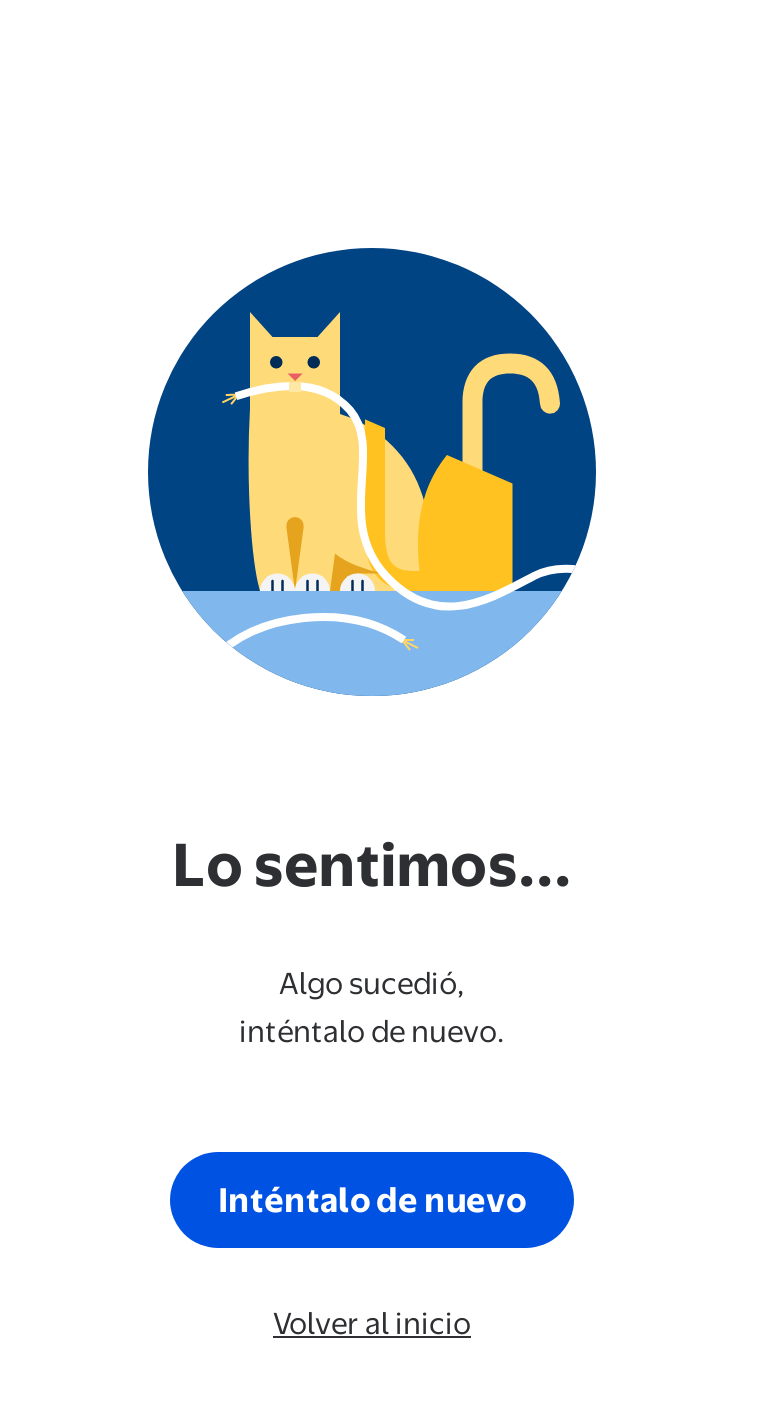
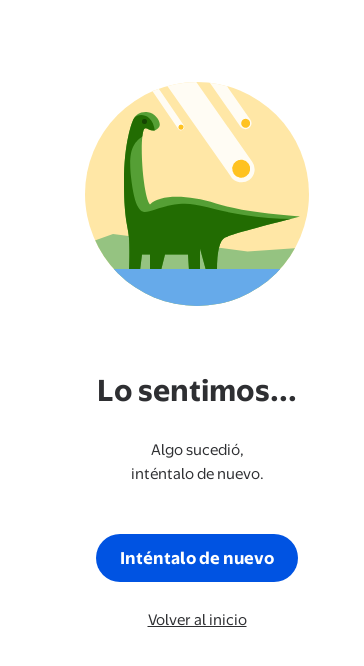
[146,246,598,652] [image] -> [85,82,309,283] [image]

